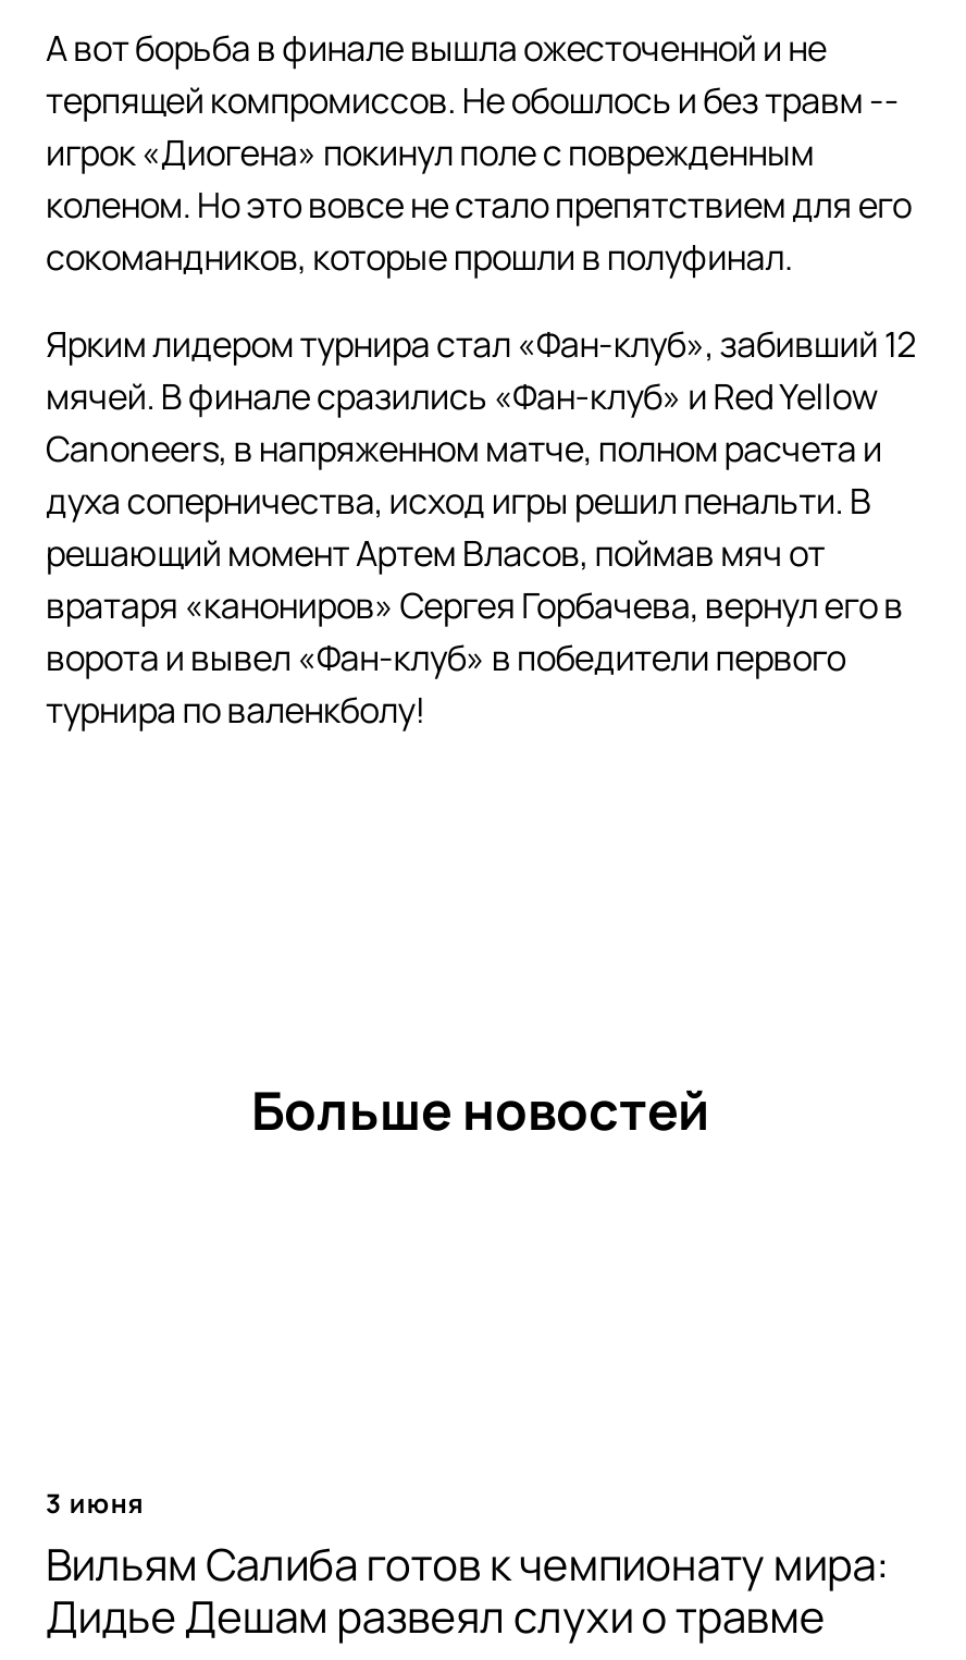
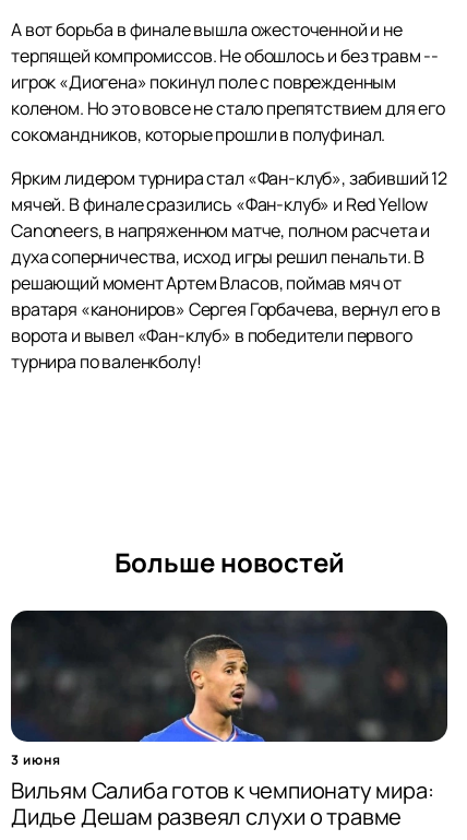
none -> [10,610,448,743] [image]

